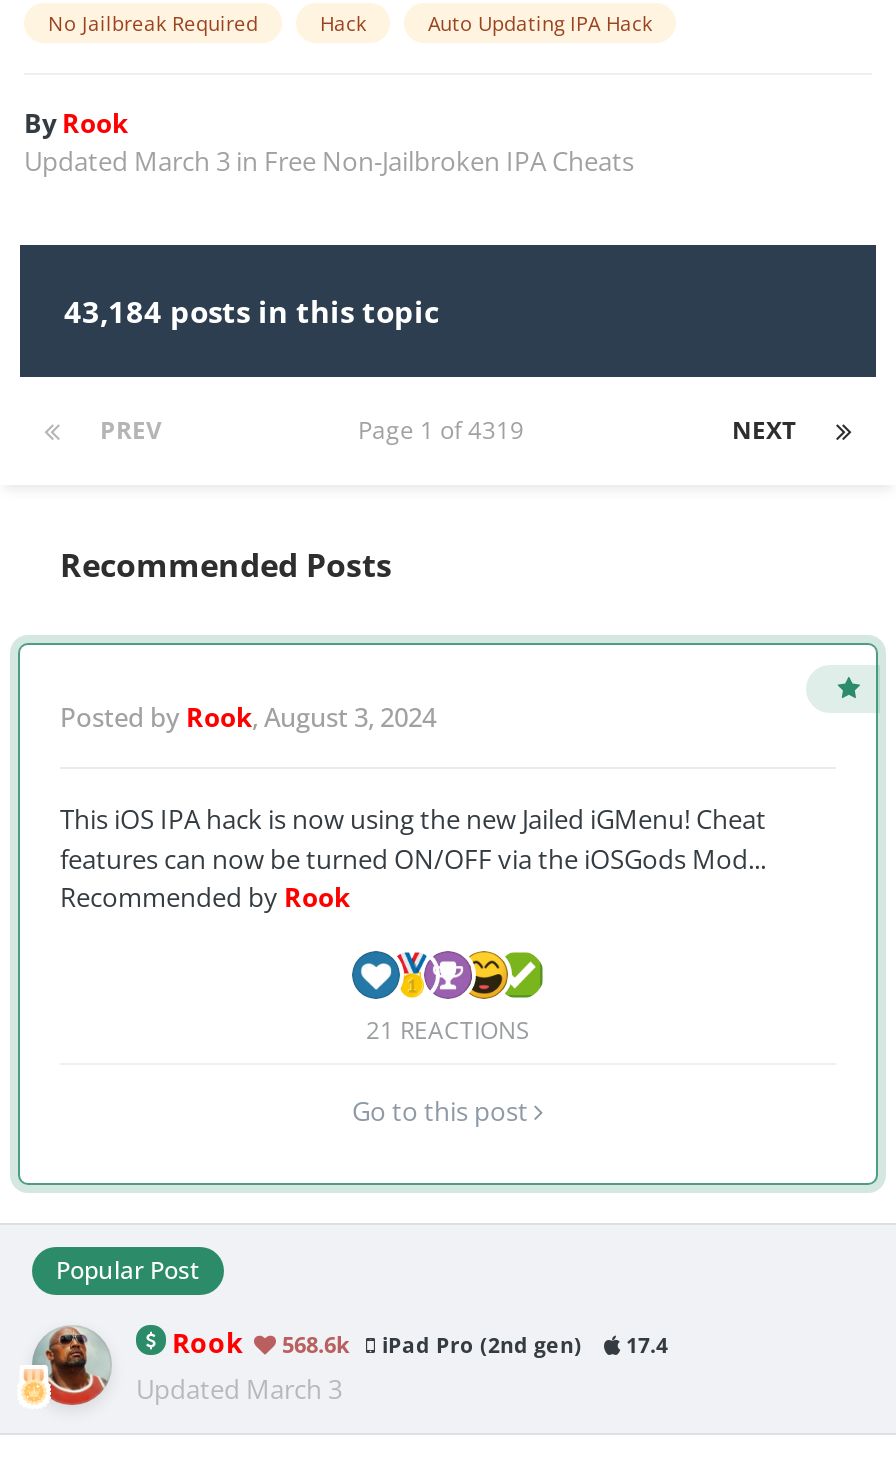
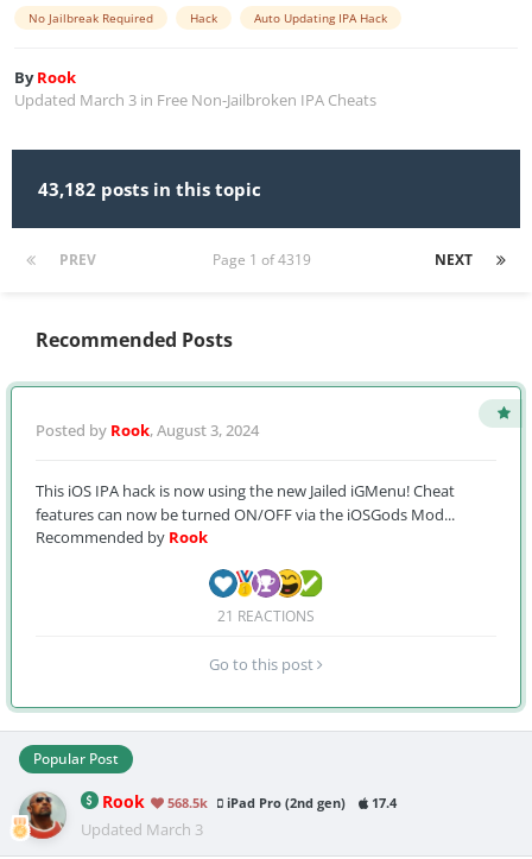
[64,292,440,332] 43,184 posts in this topic -> [38,178,261,201] 43,182 posts in this topic
[172,1324,668,1360] Rook 568.6k iPad Pro (2nd gen) 17.4 -> [102,791,397,812] Rook 568.5k iPad Pro (2nd gen) 17.4

